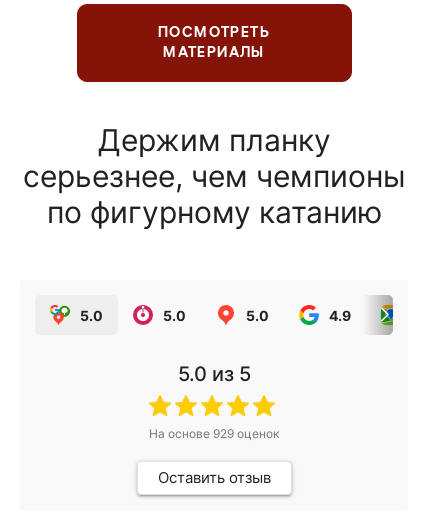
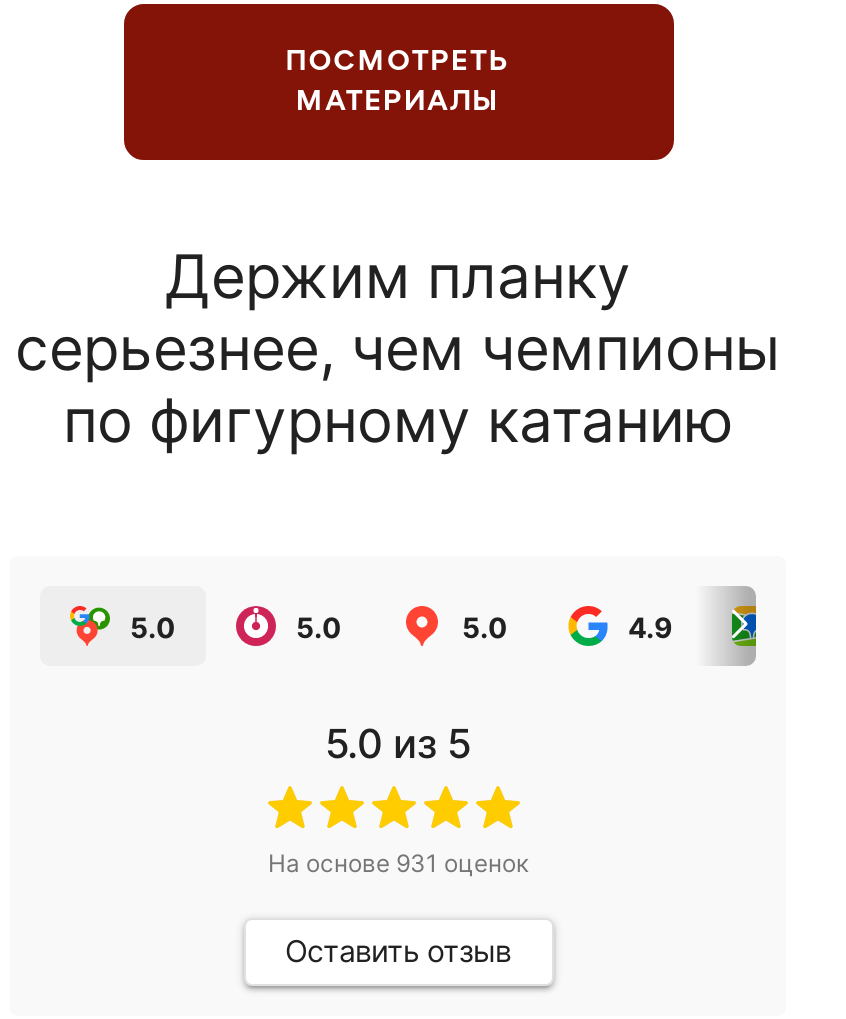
[149,426,279,441] На основе 929 оценок -> [268,848,528,878] На основе 931 оценок

